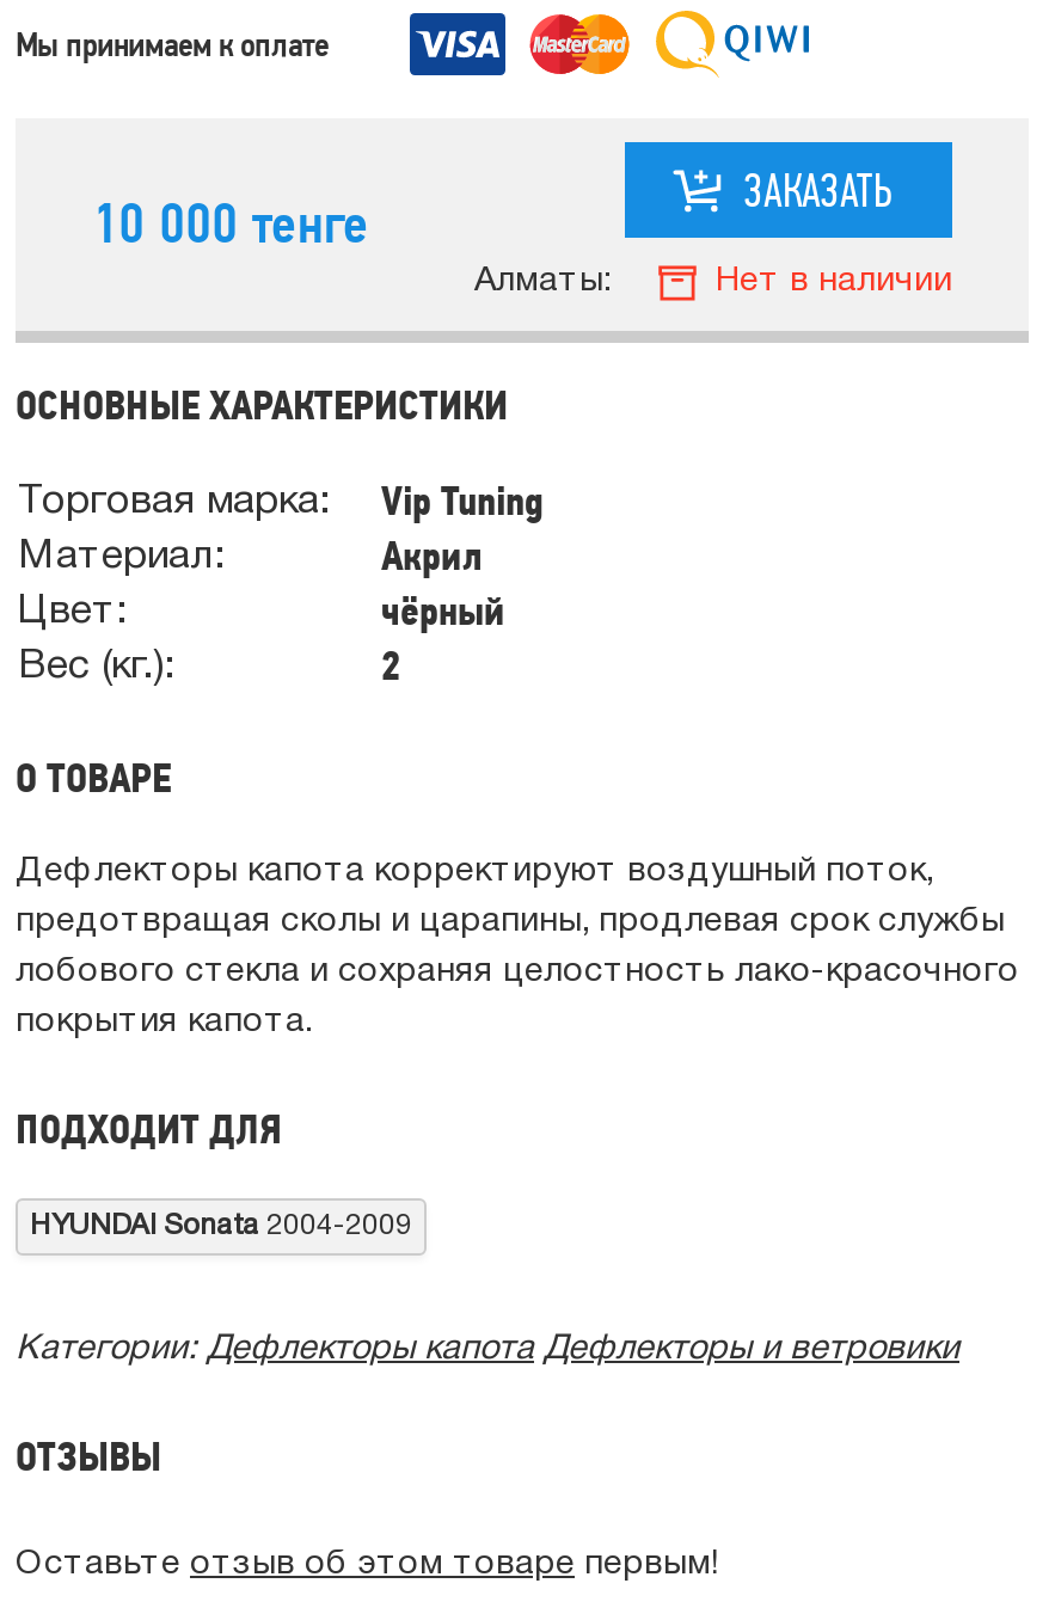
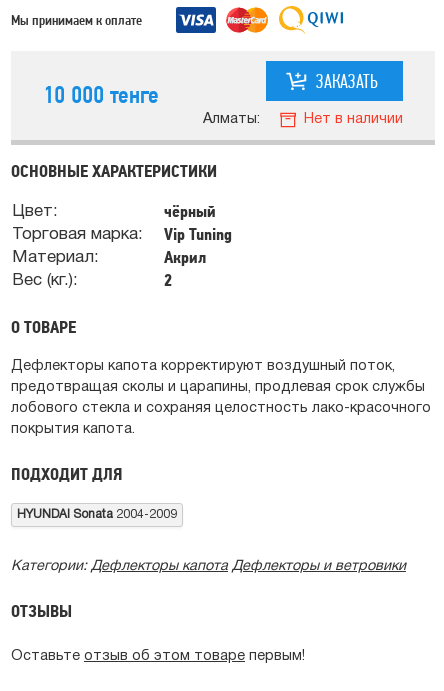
moved [18,477,544,579] -> [12,224,232,267]: Торговая марка: | Vip Tuning | Материал: | Акрил
moved [18,587,505,634] -> [12,201,216,221]: Цвет: | чёрный

